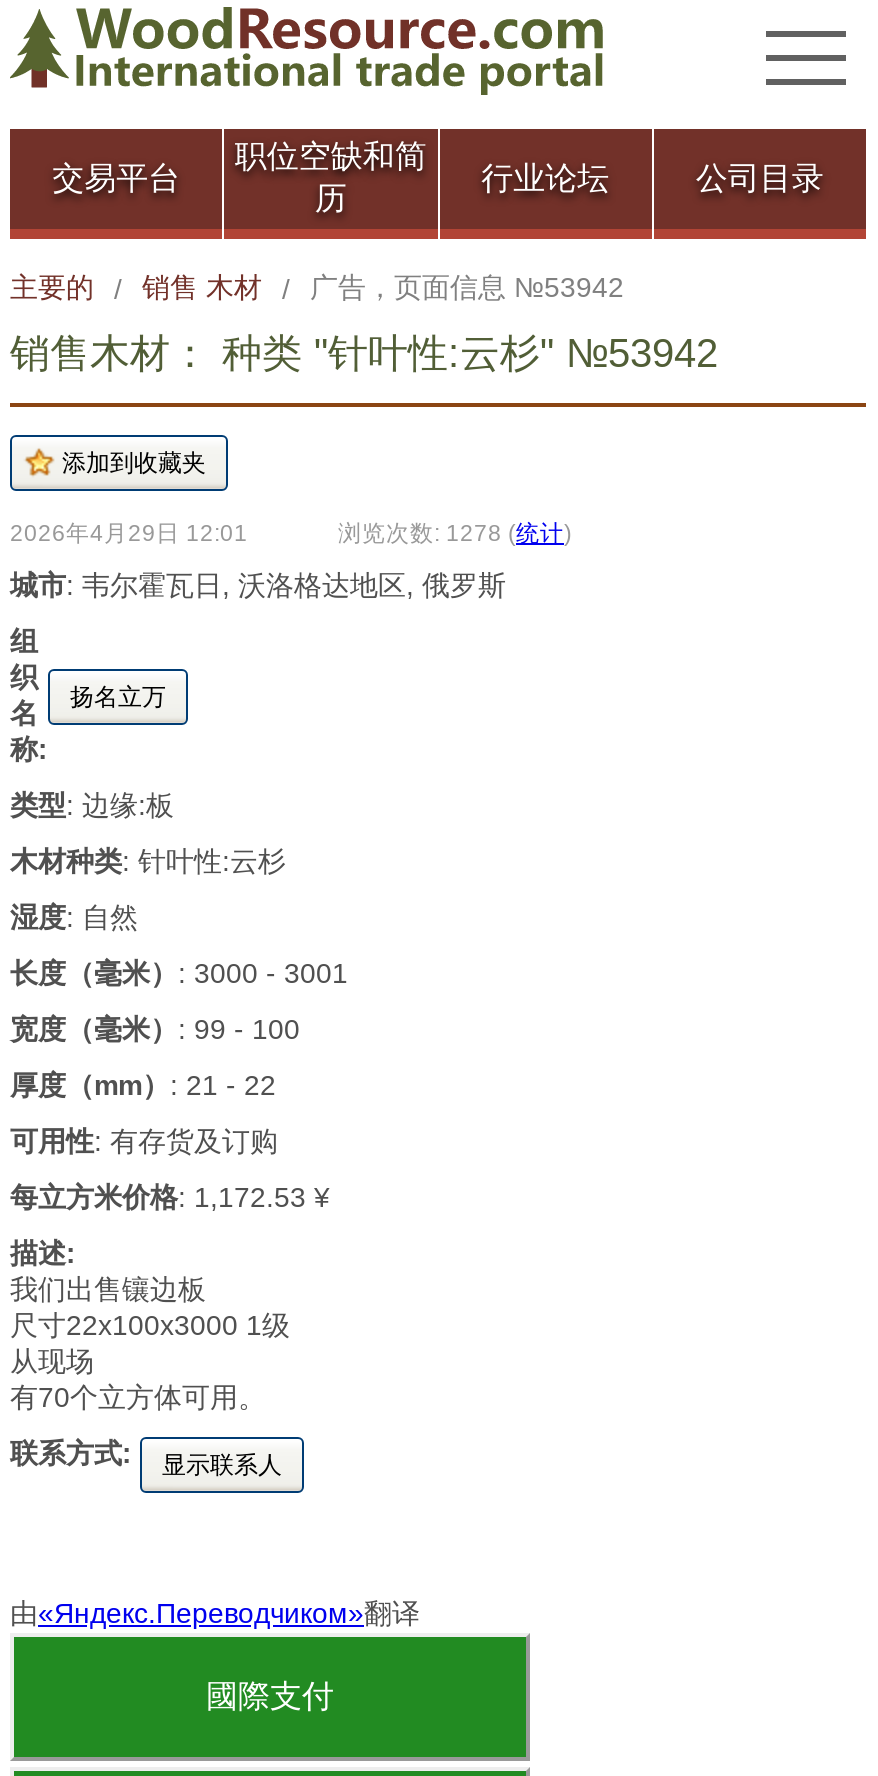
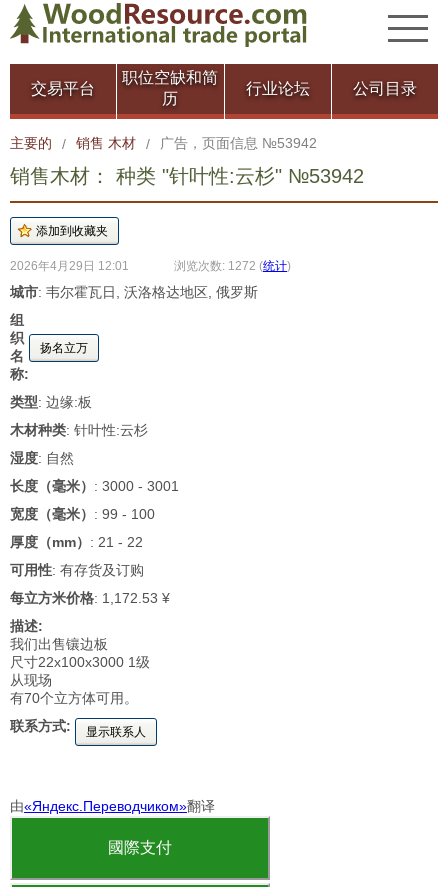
[338,519,572,545] 浏览次数: 1278 (统计) -> [174,259,291,272] 浏览次数: 1272 (统计)

